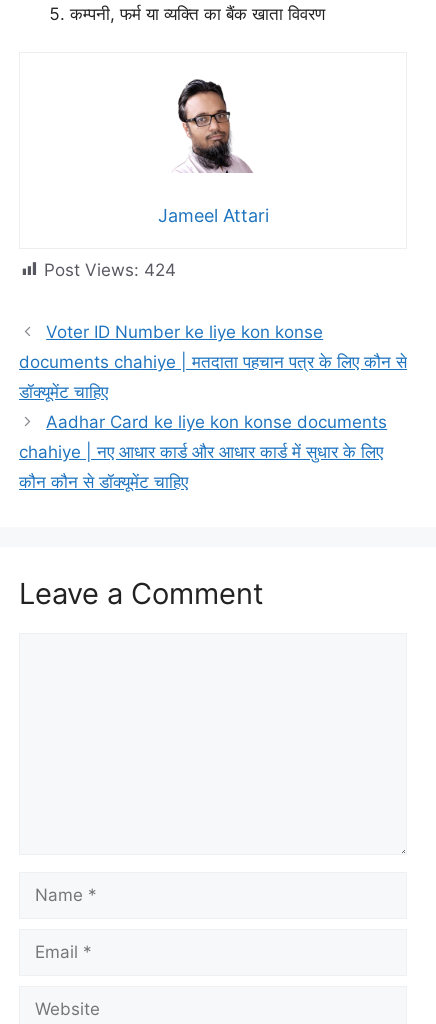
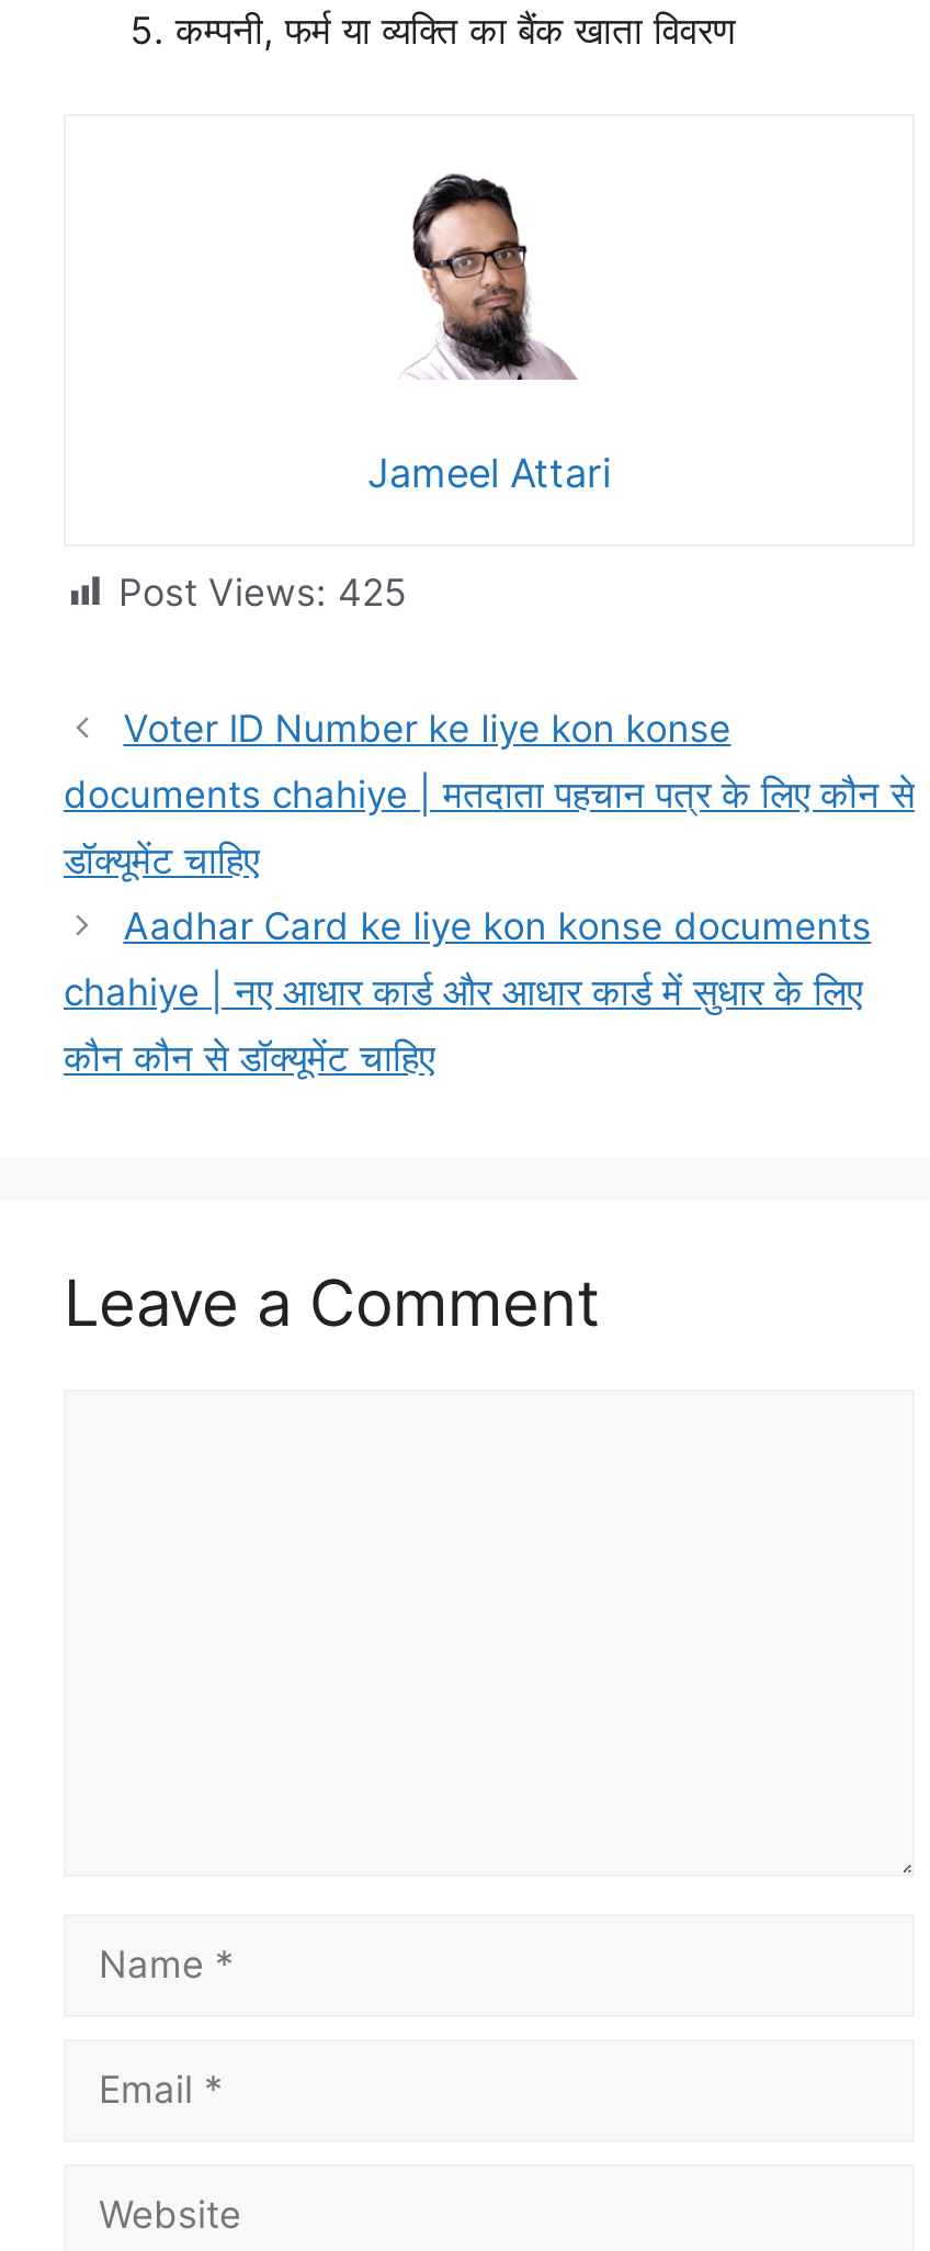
[44,259,176,279] Post Views: 424 -> [118,570,406,614] Post Views: 425

